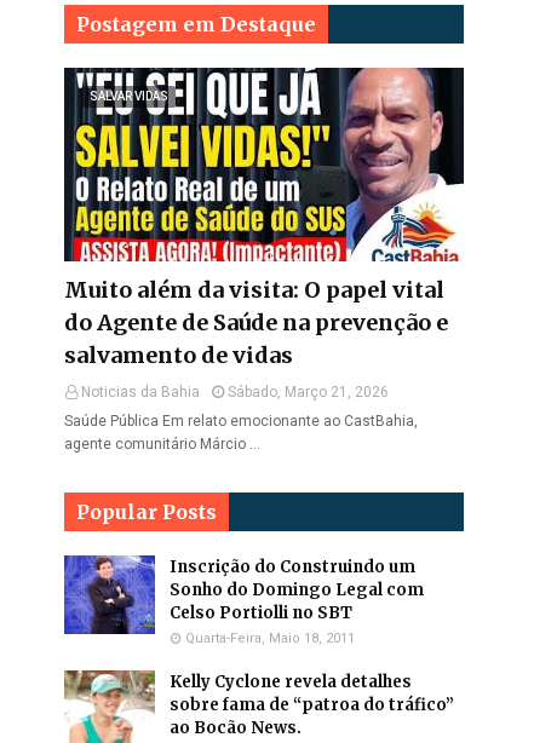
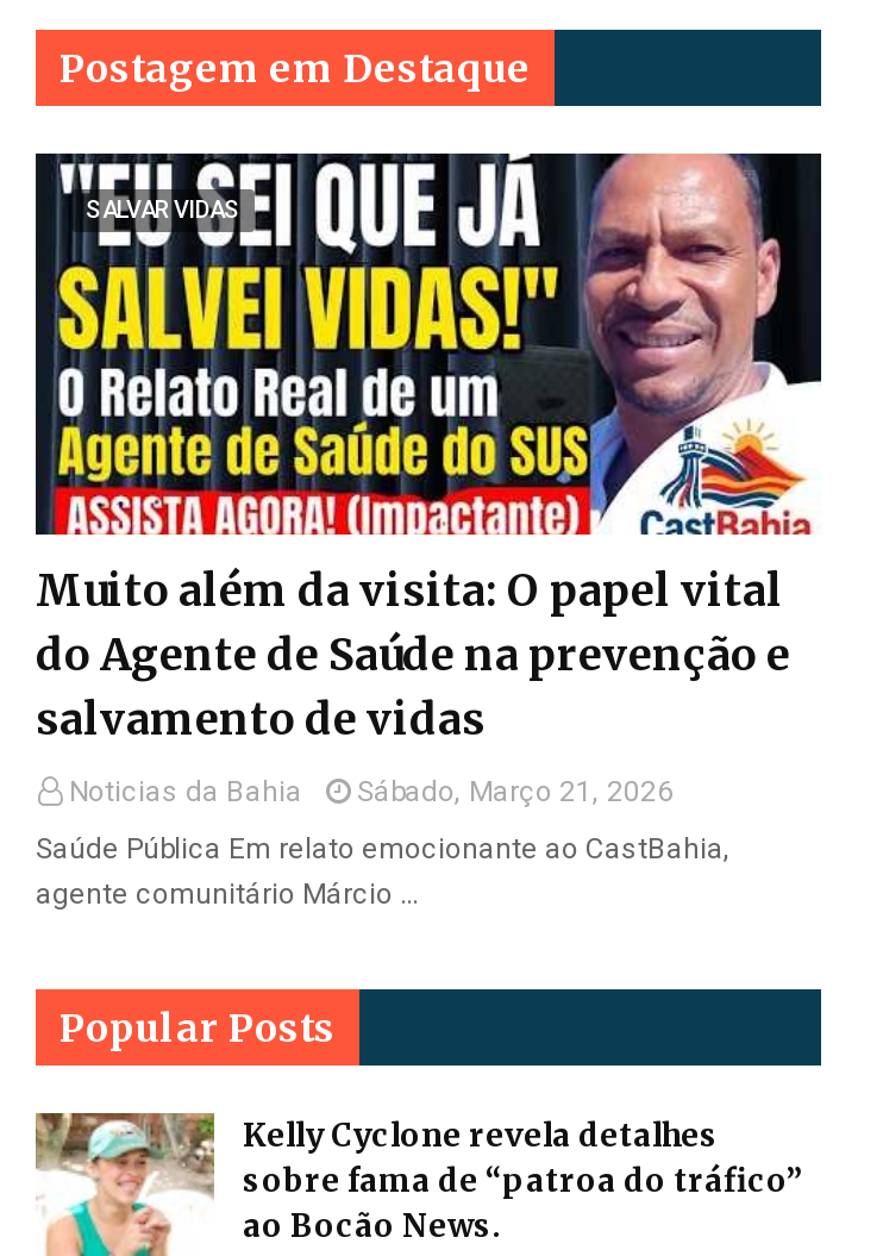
[63,554,424,646] [image] | Inscrição do Construindo um | Sonho do Domingo Legal com | Celso Portiolli no SBT | Quarta-Feira, Maio 18, 2011 -> none

